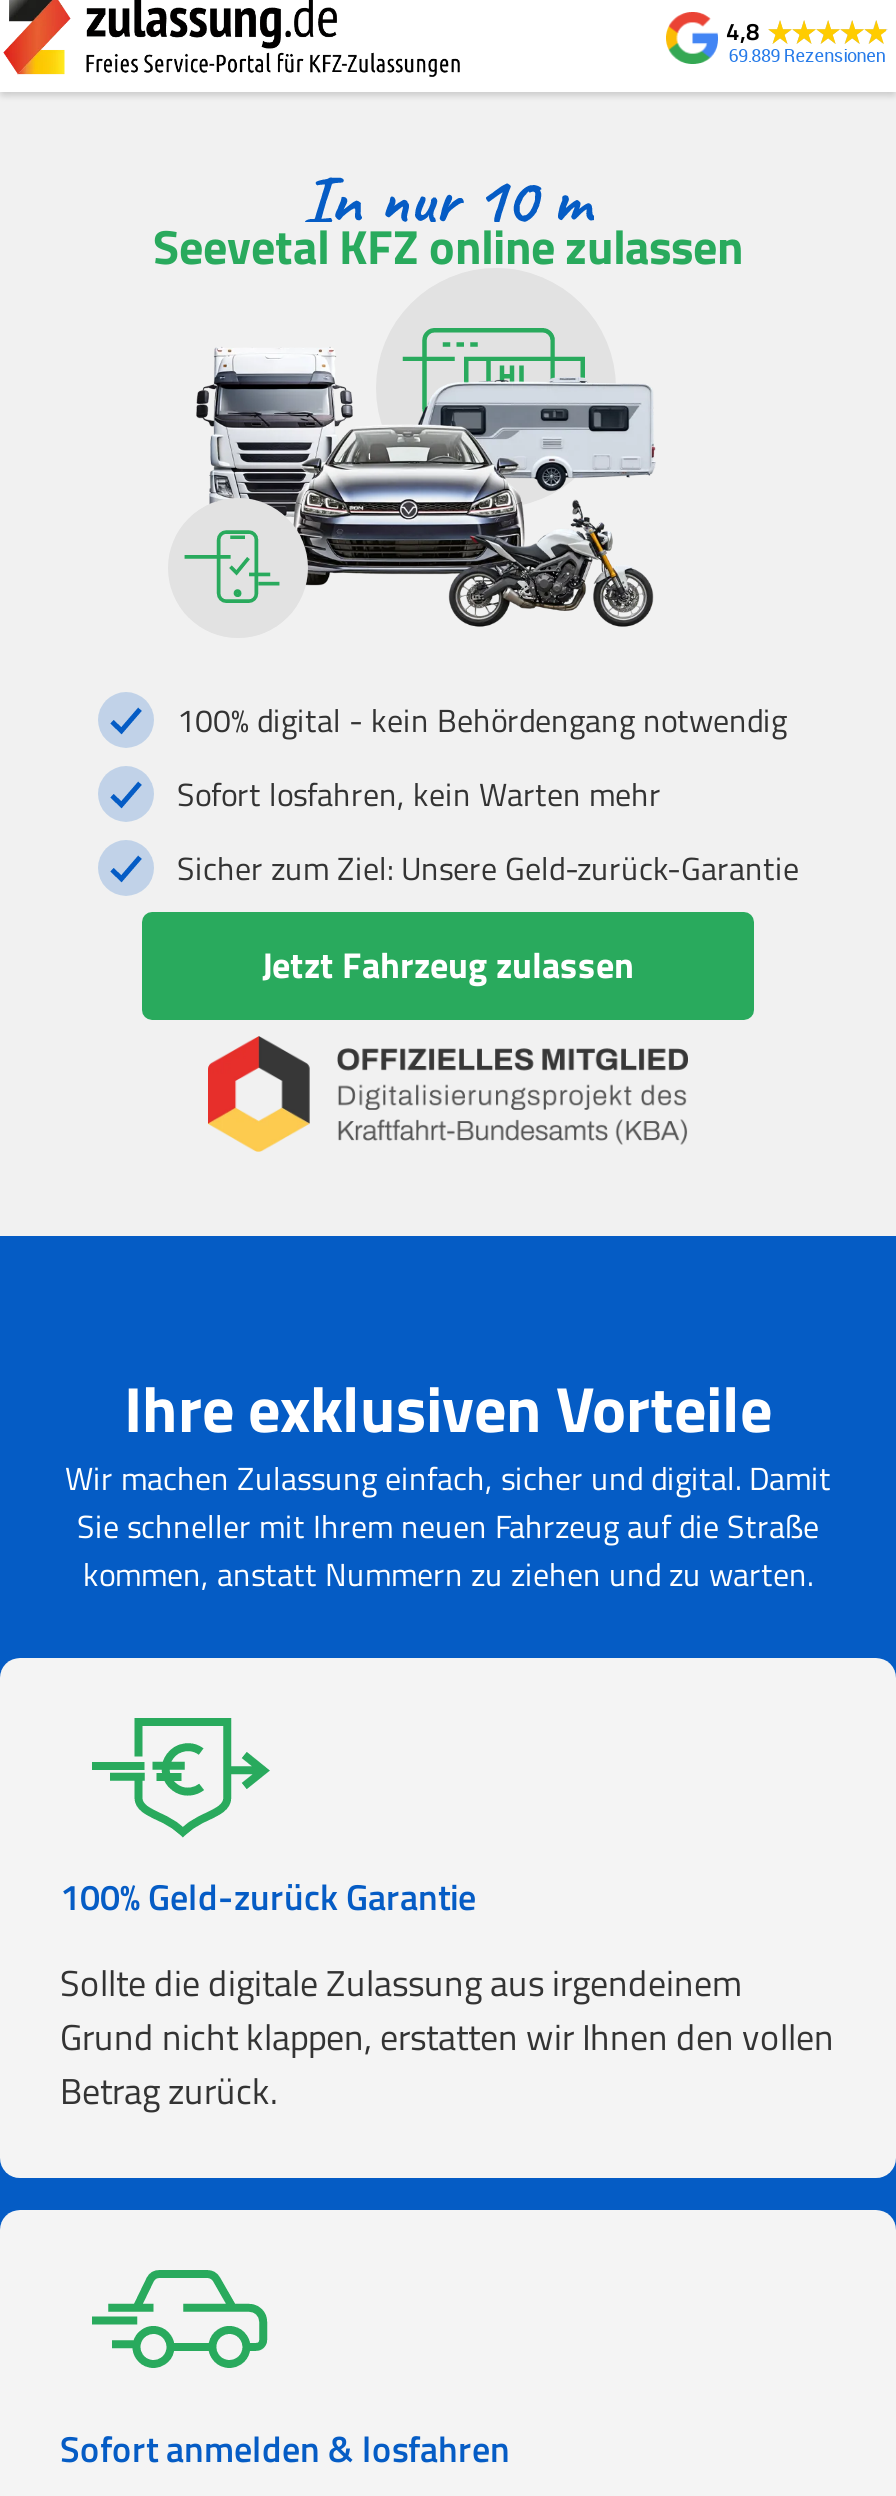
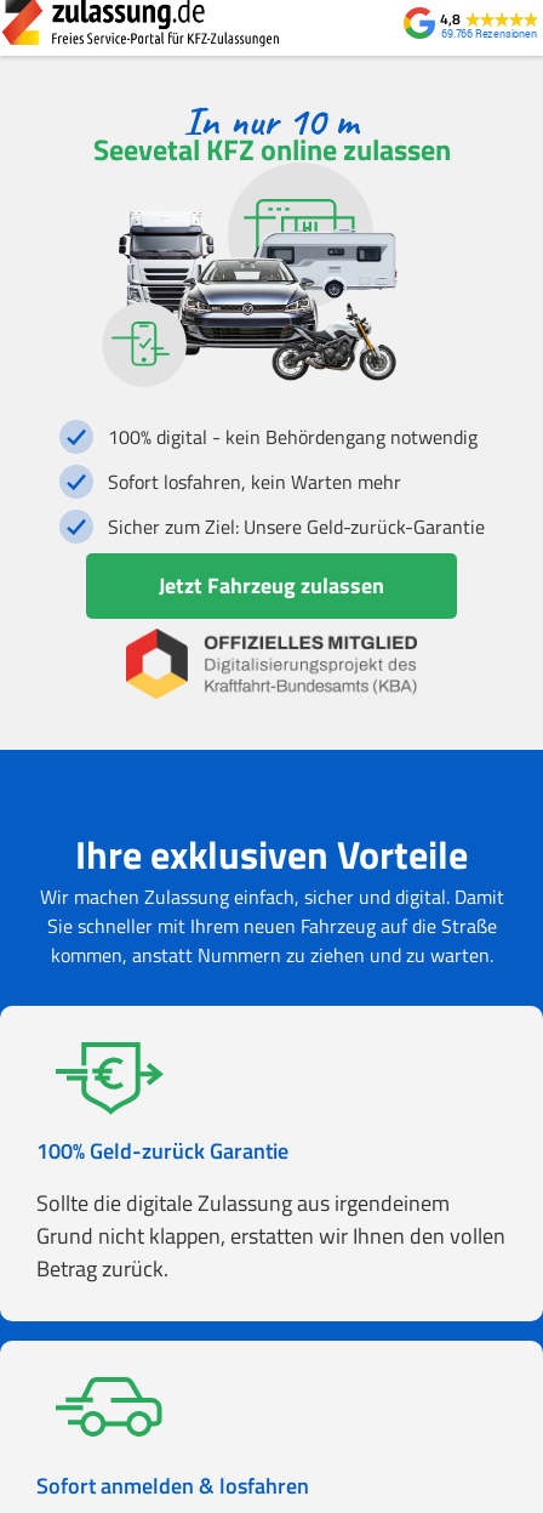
[729,43,780,69] 69.889 -> [442,26,473,42] 69.766

